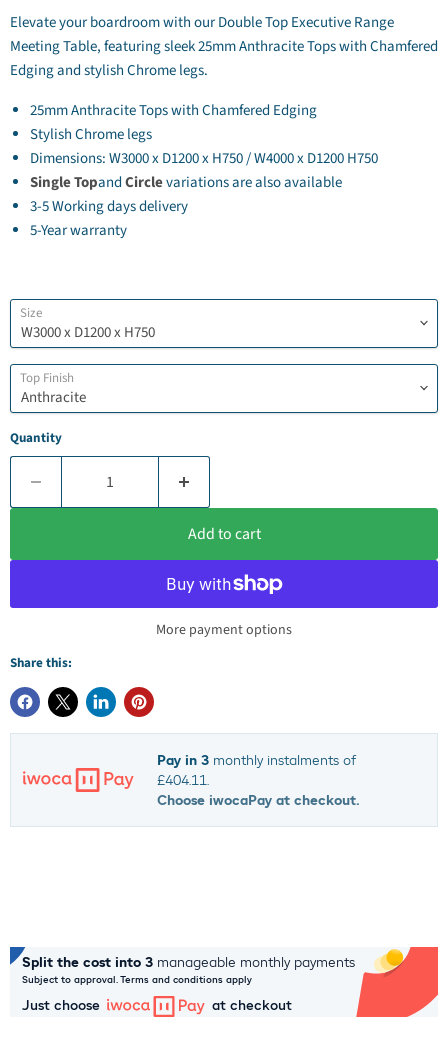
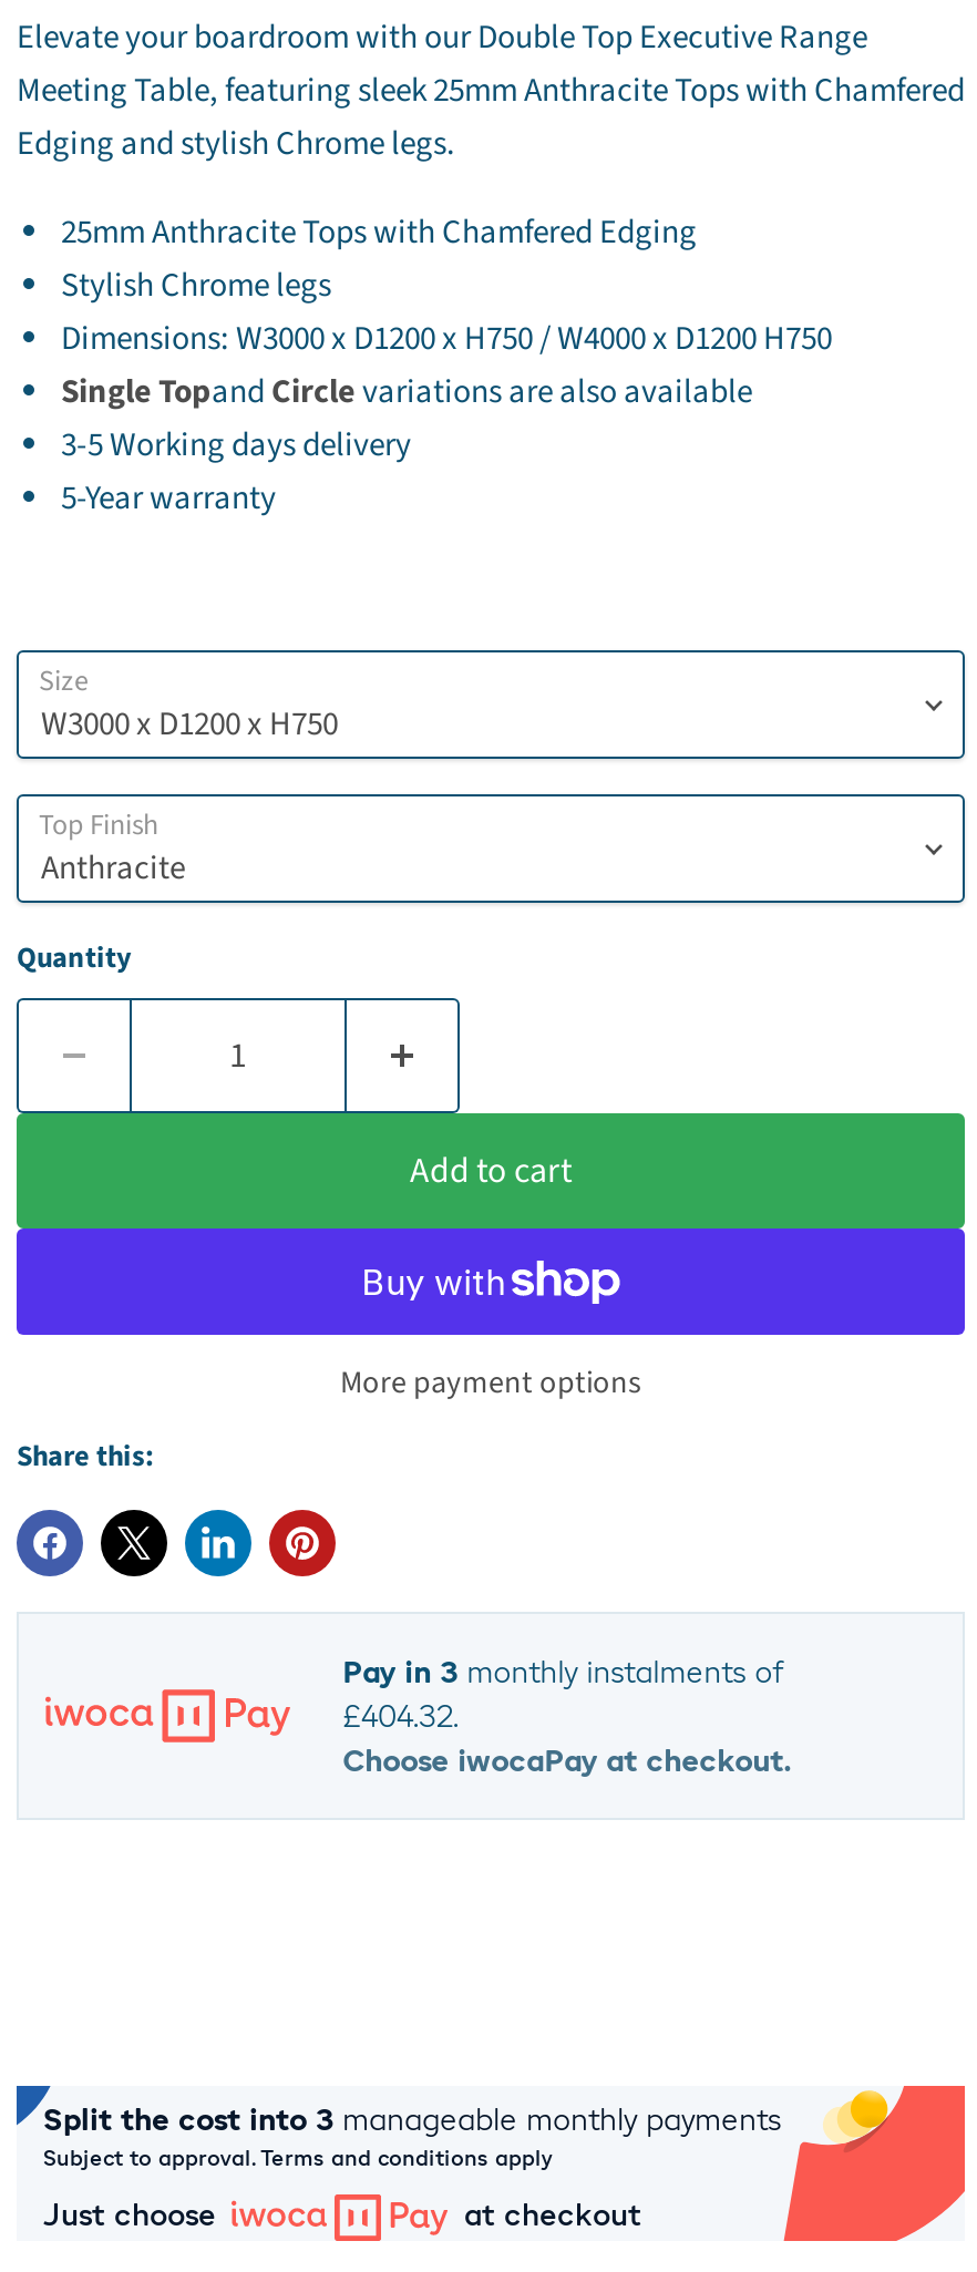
[157,771,207,789] £404.11 -> [343,1696,453,1736] £404.32

